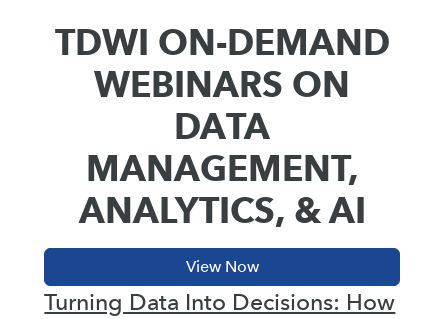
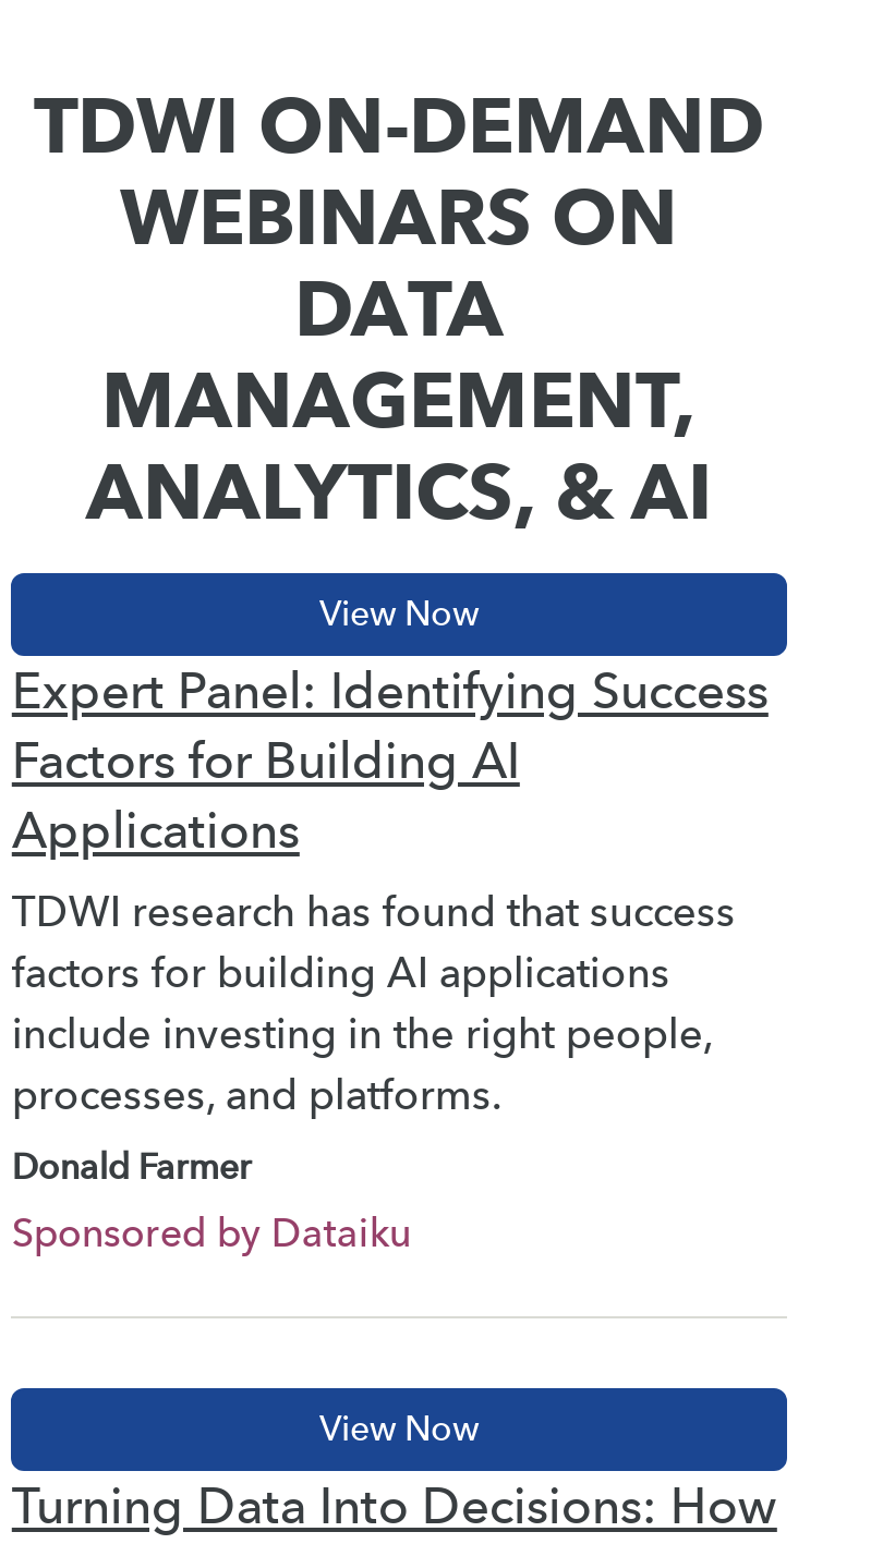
none -> [12,660,768,1257] Expert Panel: Identifying Success | Factors for Building AI | Applications | TDWI research has found that success | factors for building AI applications | include investing in the right people, | processes, and platforms. | Donald Farmer | Sponsored by Dataiku

